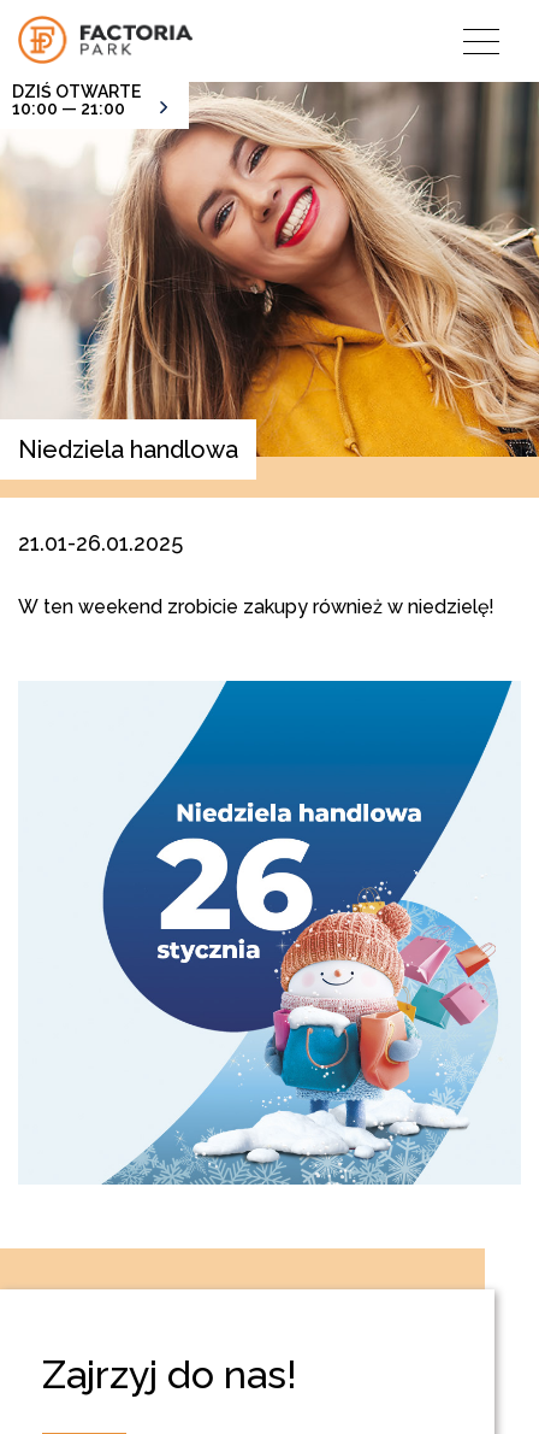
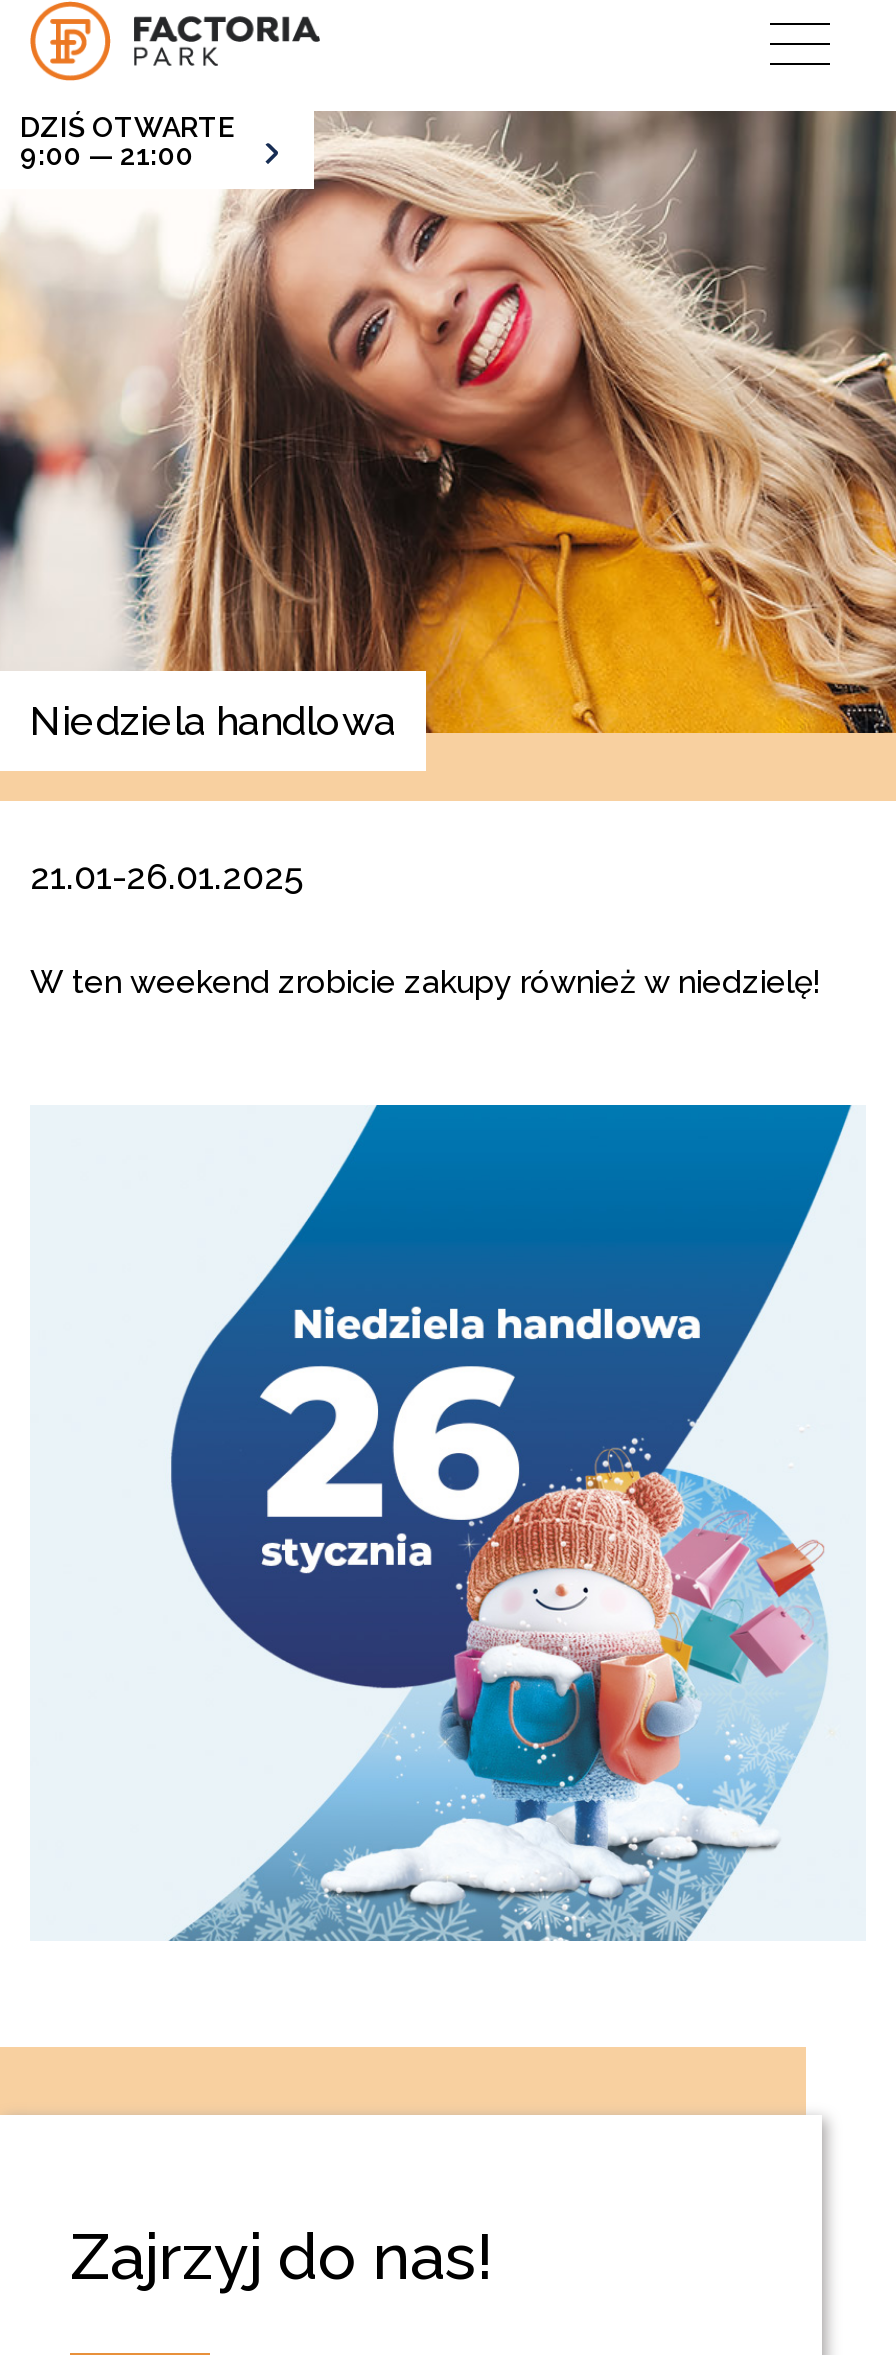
[12,99,125,118] 10:00 — 21:00 -> [20,139,194,171] 9:00 — 21:00

